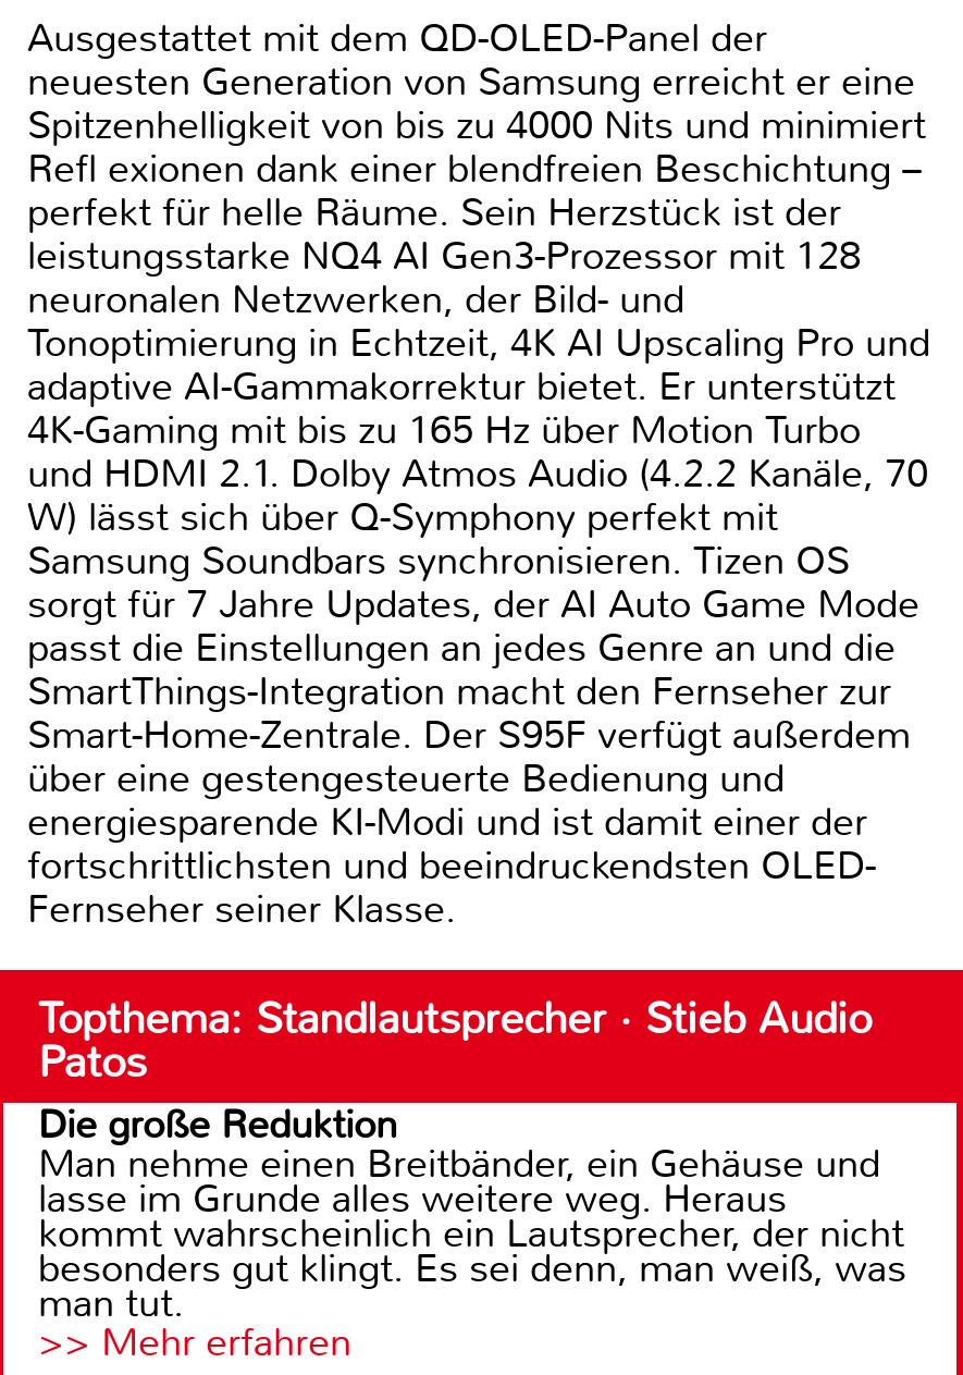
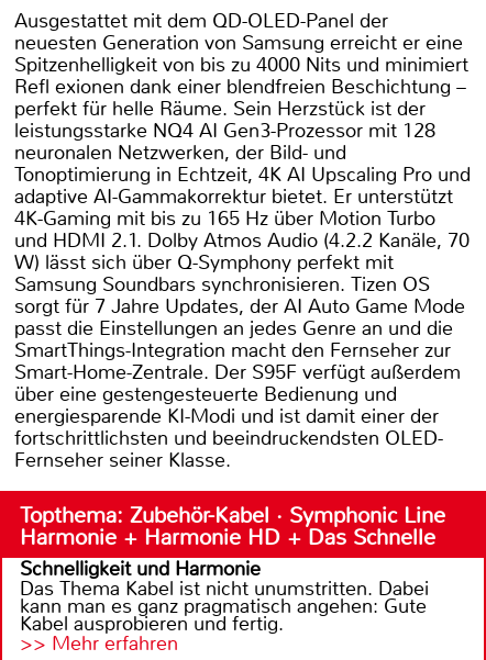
[38,992,906,1330] Topthema: Standlautsprecher · Stieb Audio | Patos | Die große Reduktion | Man nehme einen Breitbänder, ein Gehäuse und | lasse im Grunde alles weitere weg. Heraus | kommt wahrscheinlich ein Lautsprecher, der nicht | besonders gut klingt. Es sei denn, man weiß, was | man tut. -> [20,502,445,637] Topthema: Zubehör-Kabel · Symphonic Line | Harmonie + Harmonie HD + Das Schnelle | Schnelligkeit und Harmonie | Das Thema Kabel ist nicht unumstritten. Dabei | kann man es ganz pragmatisch angehen: Gute | Kabel ausprobieren und fertig.

